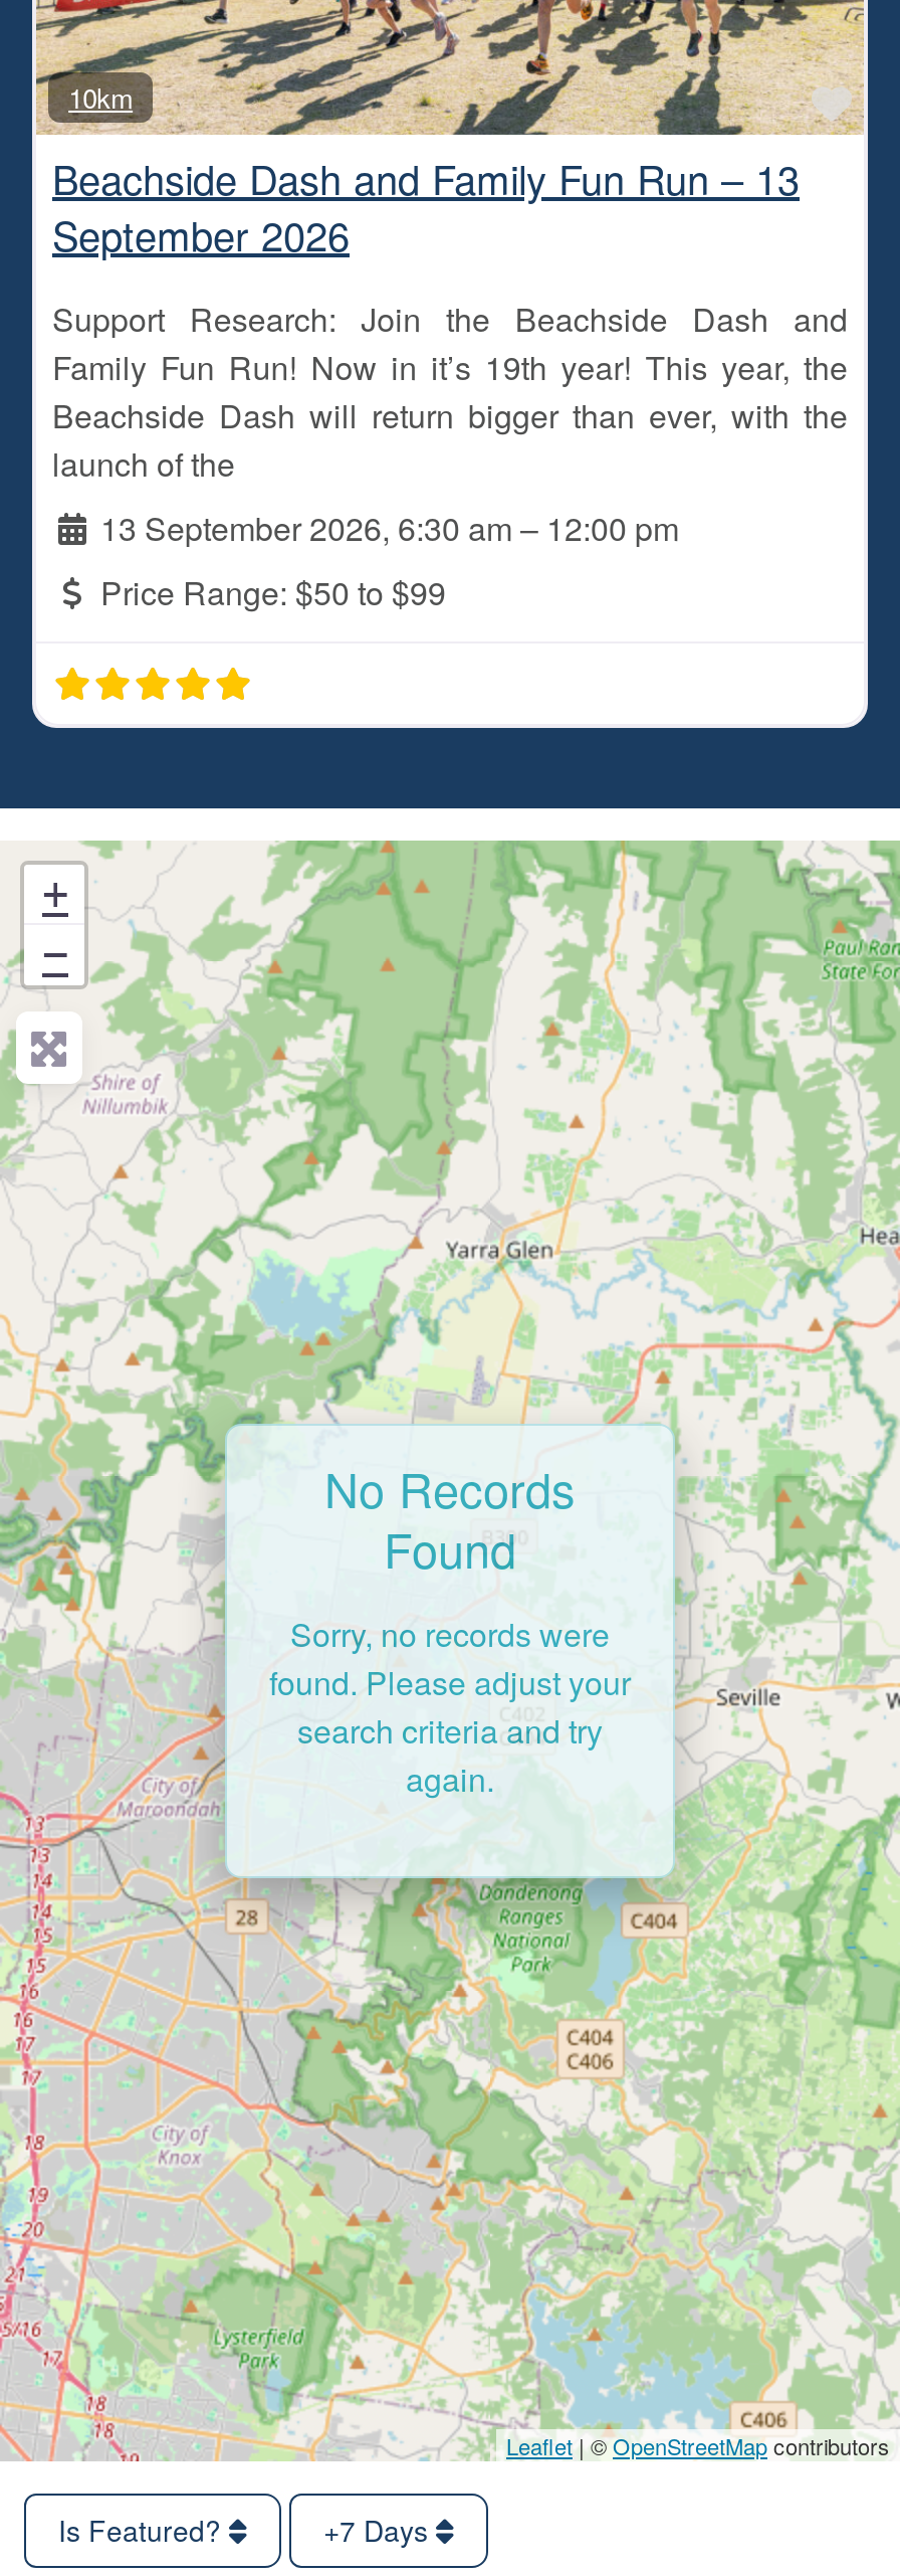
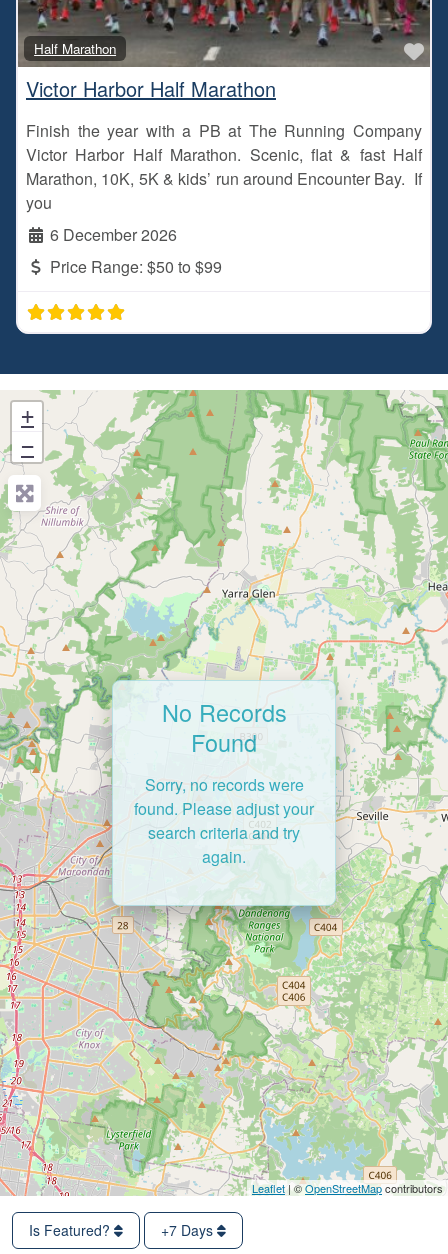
[69,78,133,116] 10km -> [34,39,116,58] Half Marathon
[52,148,800,263] Beachside Dash and Family Fun Run – 13 | September 2026 -> [26,74,276,103] Victor Harbor Half Marathon
[52,295,848,550] Support Research: Join the Beachside Dash and | Family Fun Run! Now in it’s 19th year! This year, the | Beachside Dash will return bigger than ever, with the | launch of the | 13 September 2026, 6:30 am – 12:00 pm -> [26,119,422,246] Finish the year with a PB at The Running Company | Victor Harbor Half Marathon. Scenic, flat & fast Half | Marathon, 10K, 5K & kids’ run around Encounter Bay. If | you | 6 December 2026

